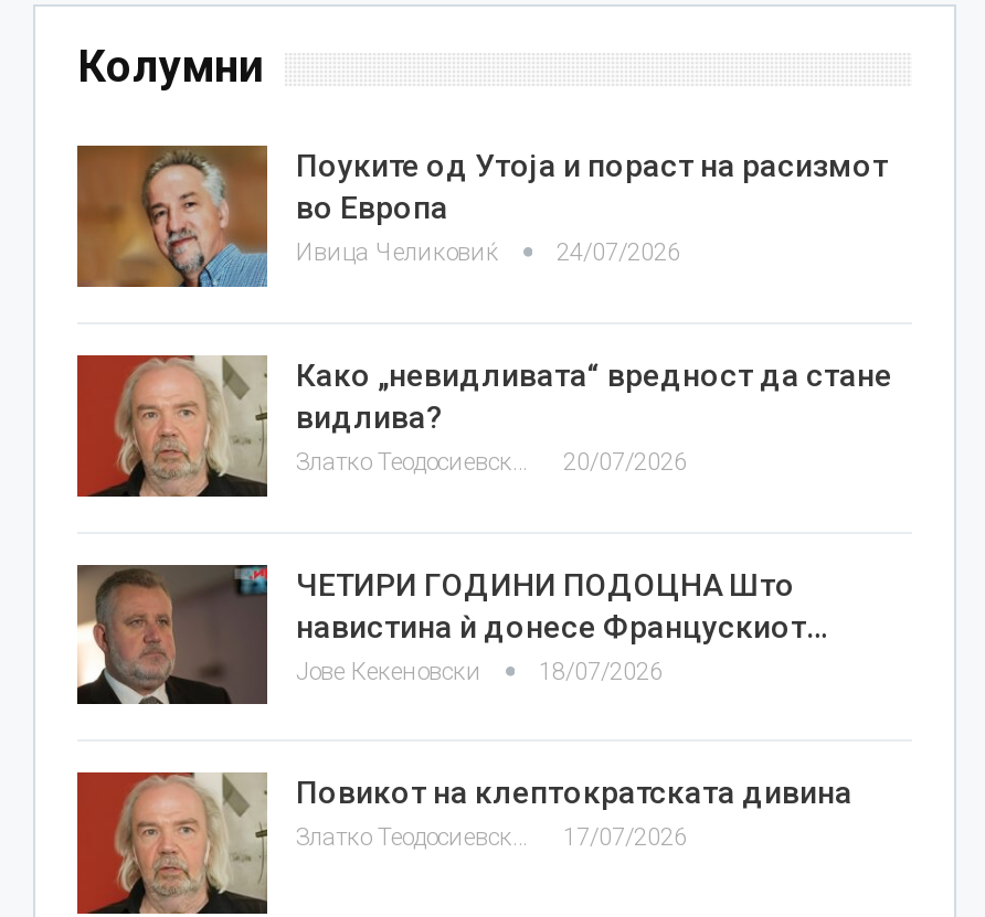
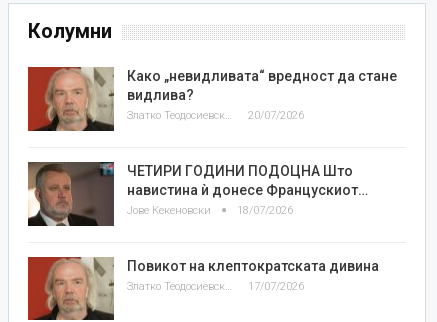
[77,143,888,289] [image] | Поуките од Утоја и пораст на расизмот | во Европа | Ивица Челиковиќ | 24/07/2026 -> none

